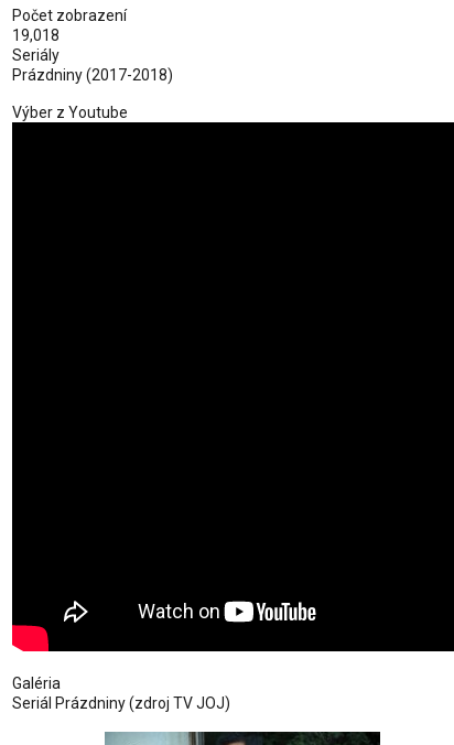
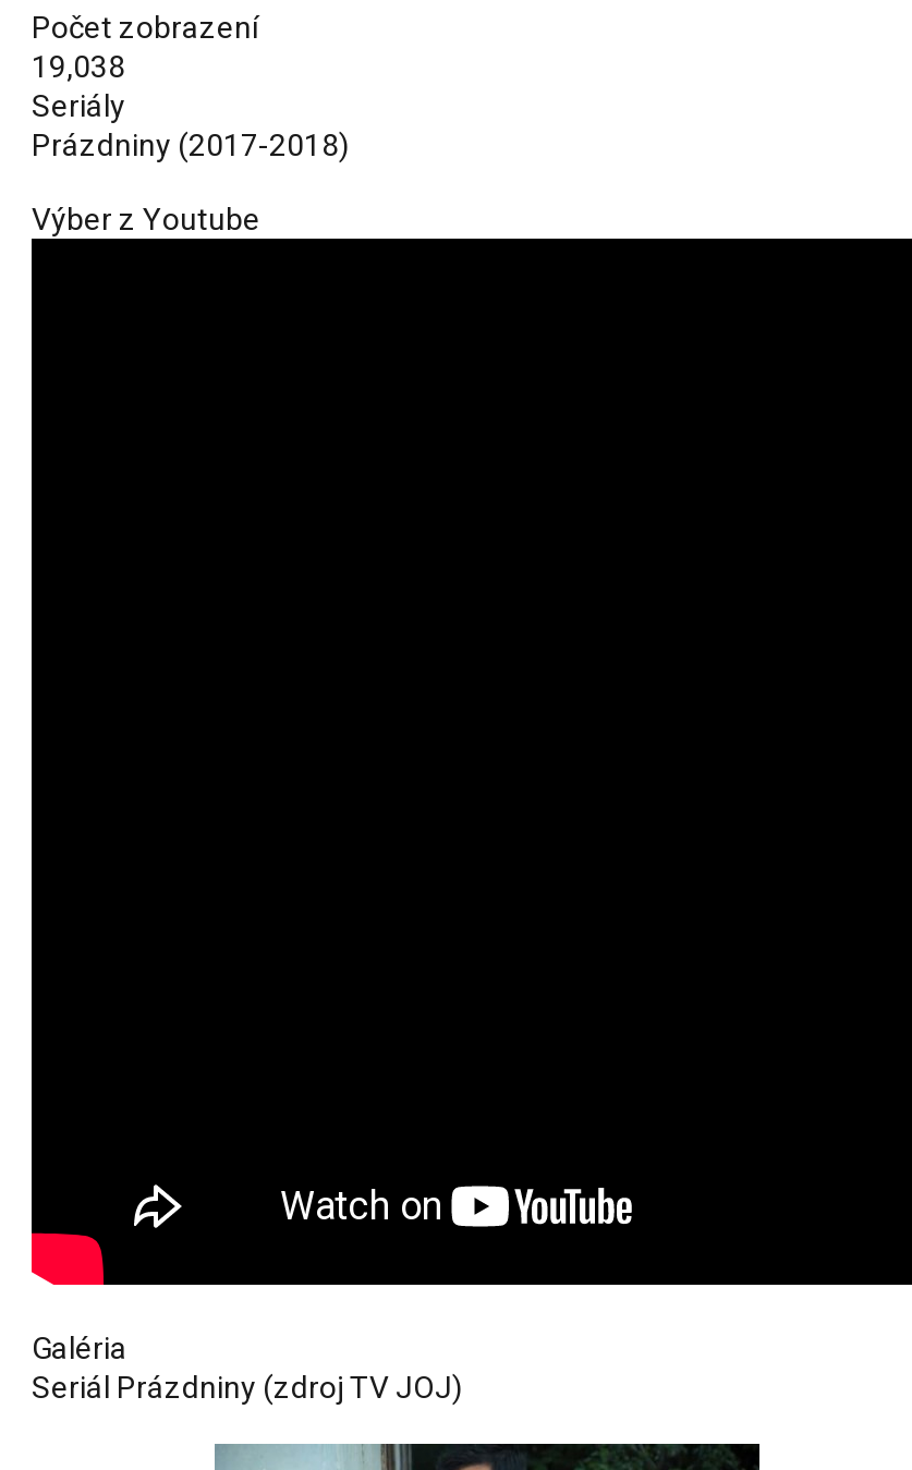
[12,26,60,44] 19,018 -> [32,49,125,83] 19,038

